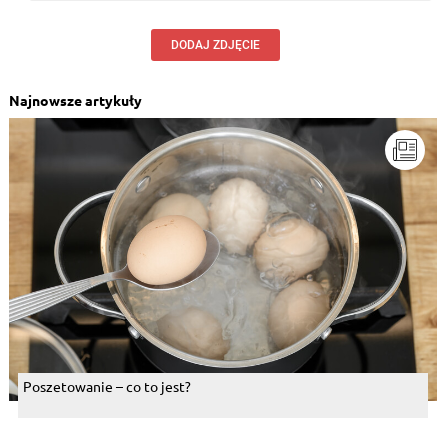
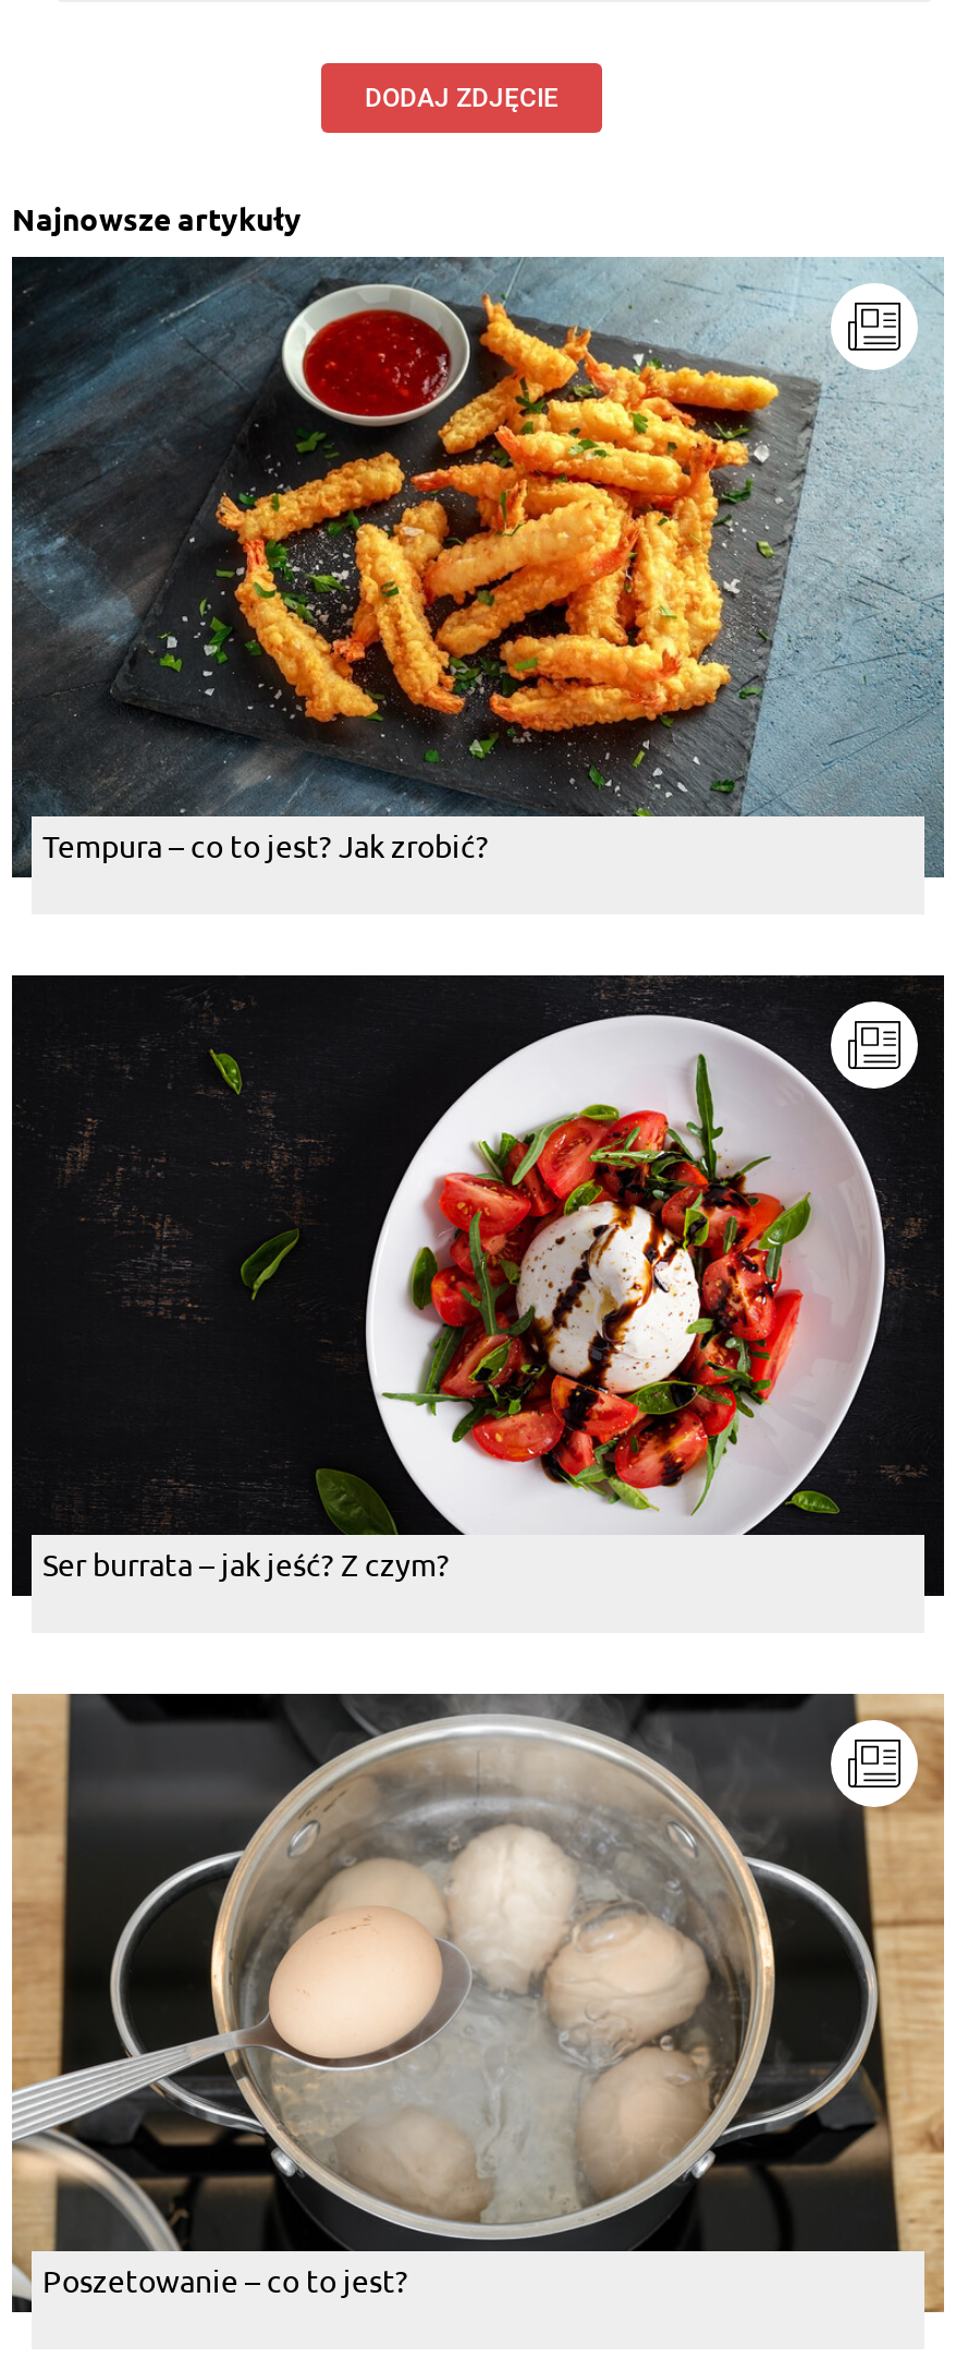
none -> [10,255,946,880] [image] | Tempura – co to jest? Jak zrobić?
none -> [10,973,946,1598] [image] | Ser burrata – jak jeść? Z czym?

